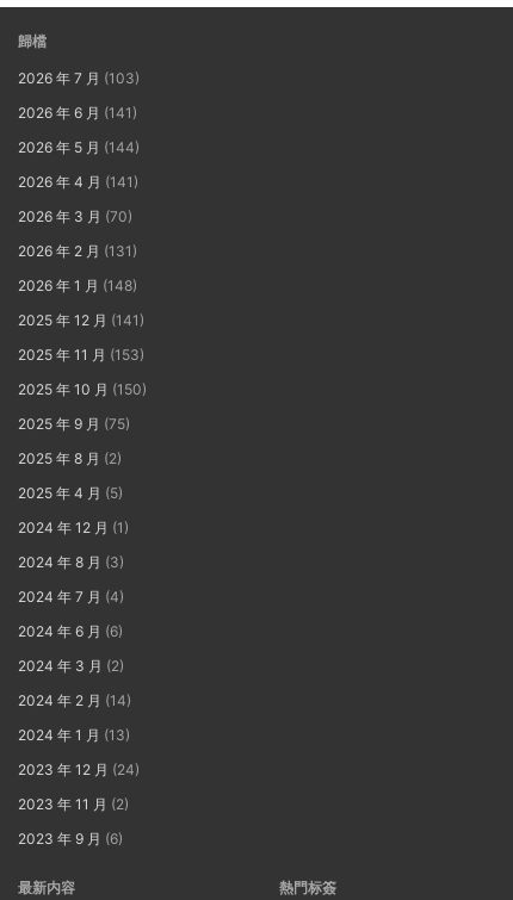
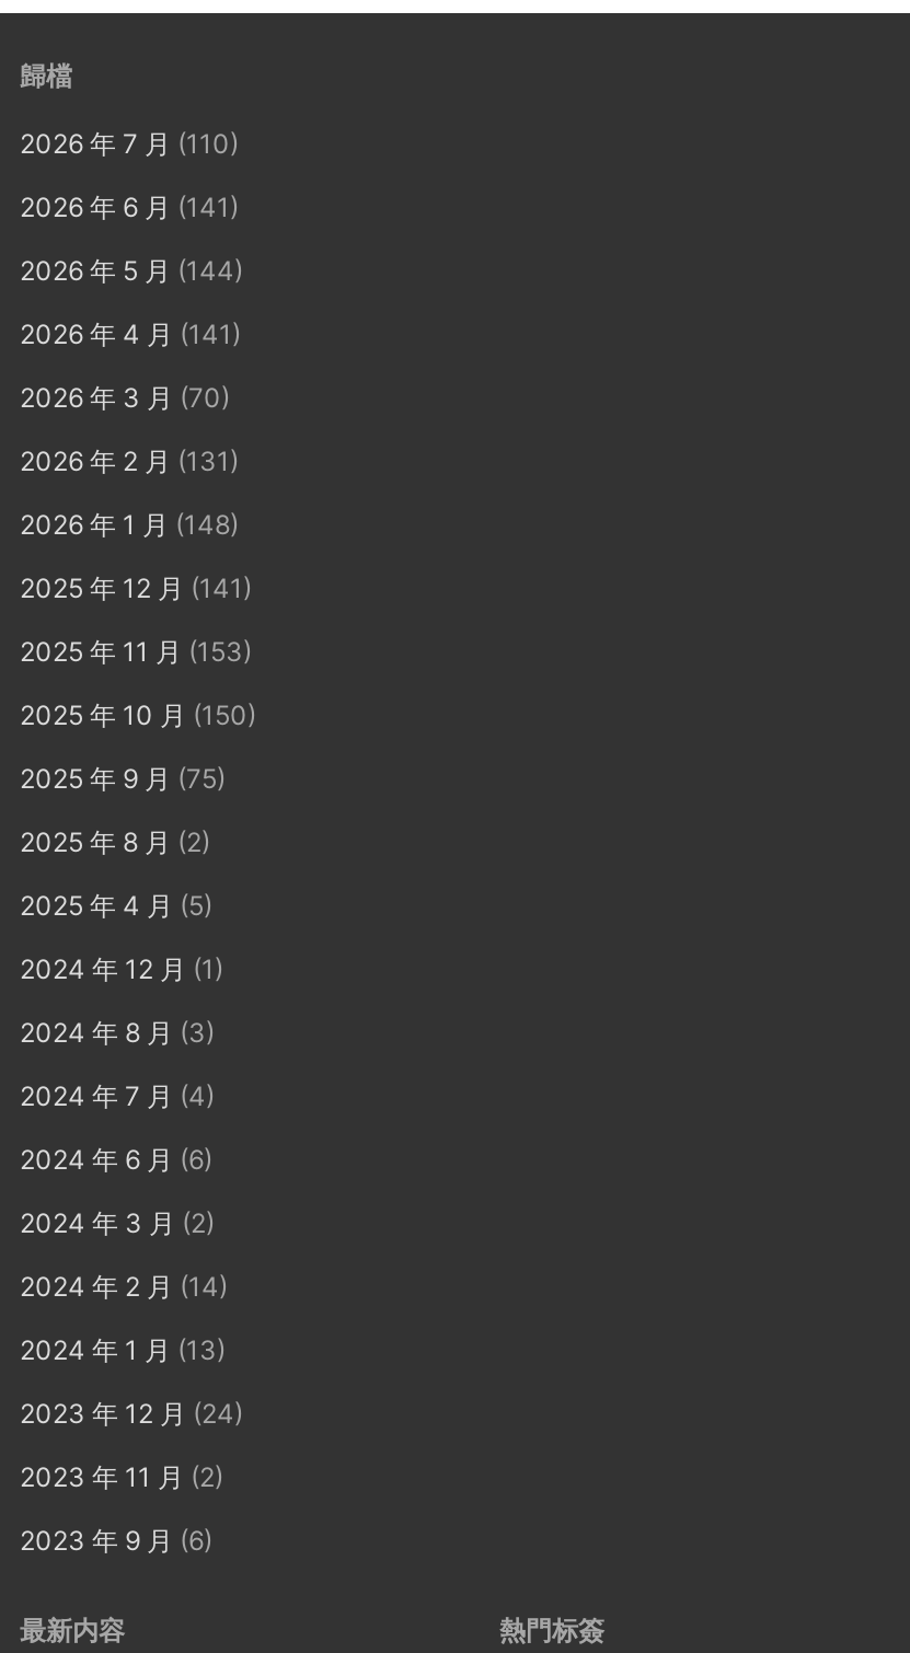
[18,69,140,87] 2026 年 7 月(103) -> [20,127,239,160] 2026 年 7 月(110)

